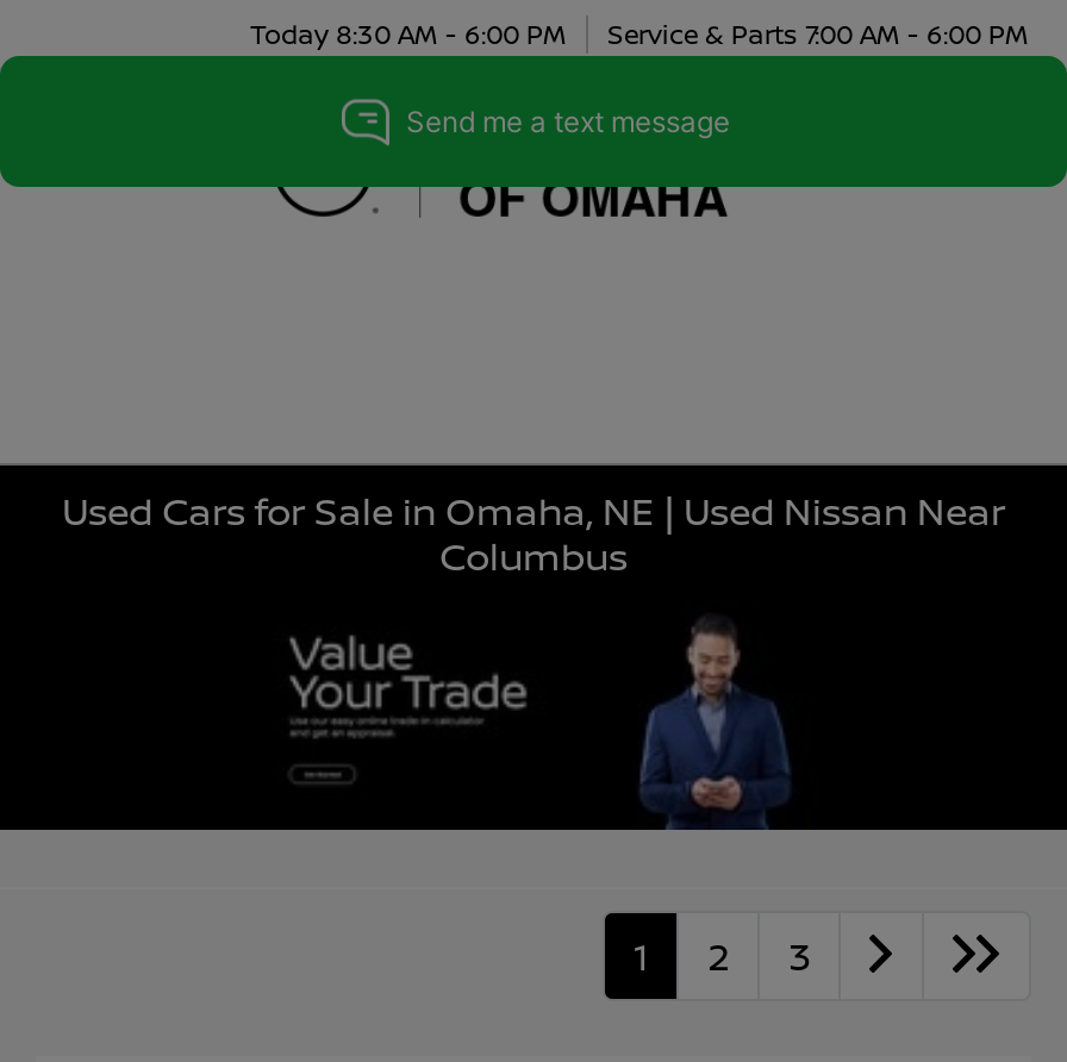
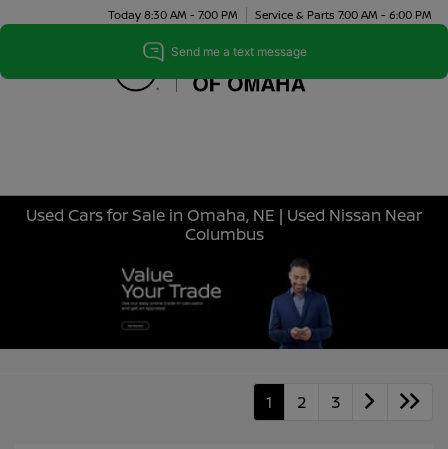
[250,14,1029,50] Today 8:30 AM - 6:00 PM Service & Parts 7:00 AM - 6:00 PM -> [108,6,432,21] Today 8:30 AM - 7:00 PM Service & Parts 7:00 AM - 6:00 PM

